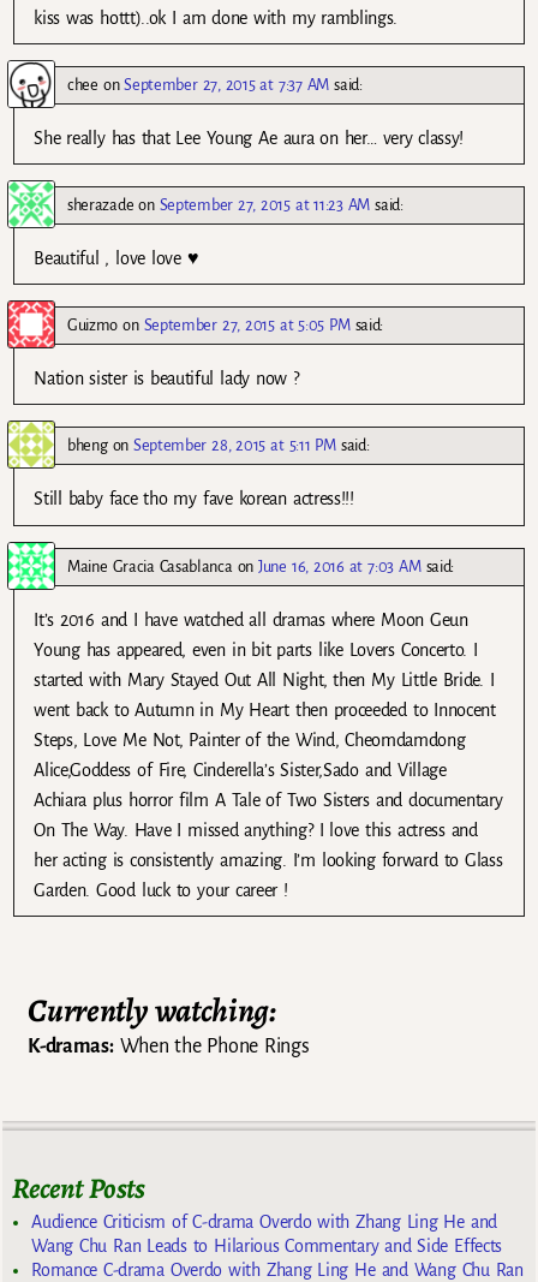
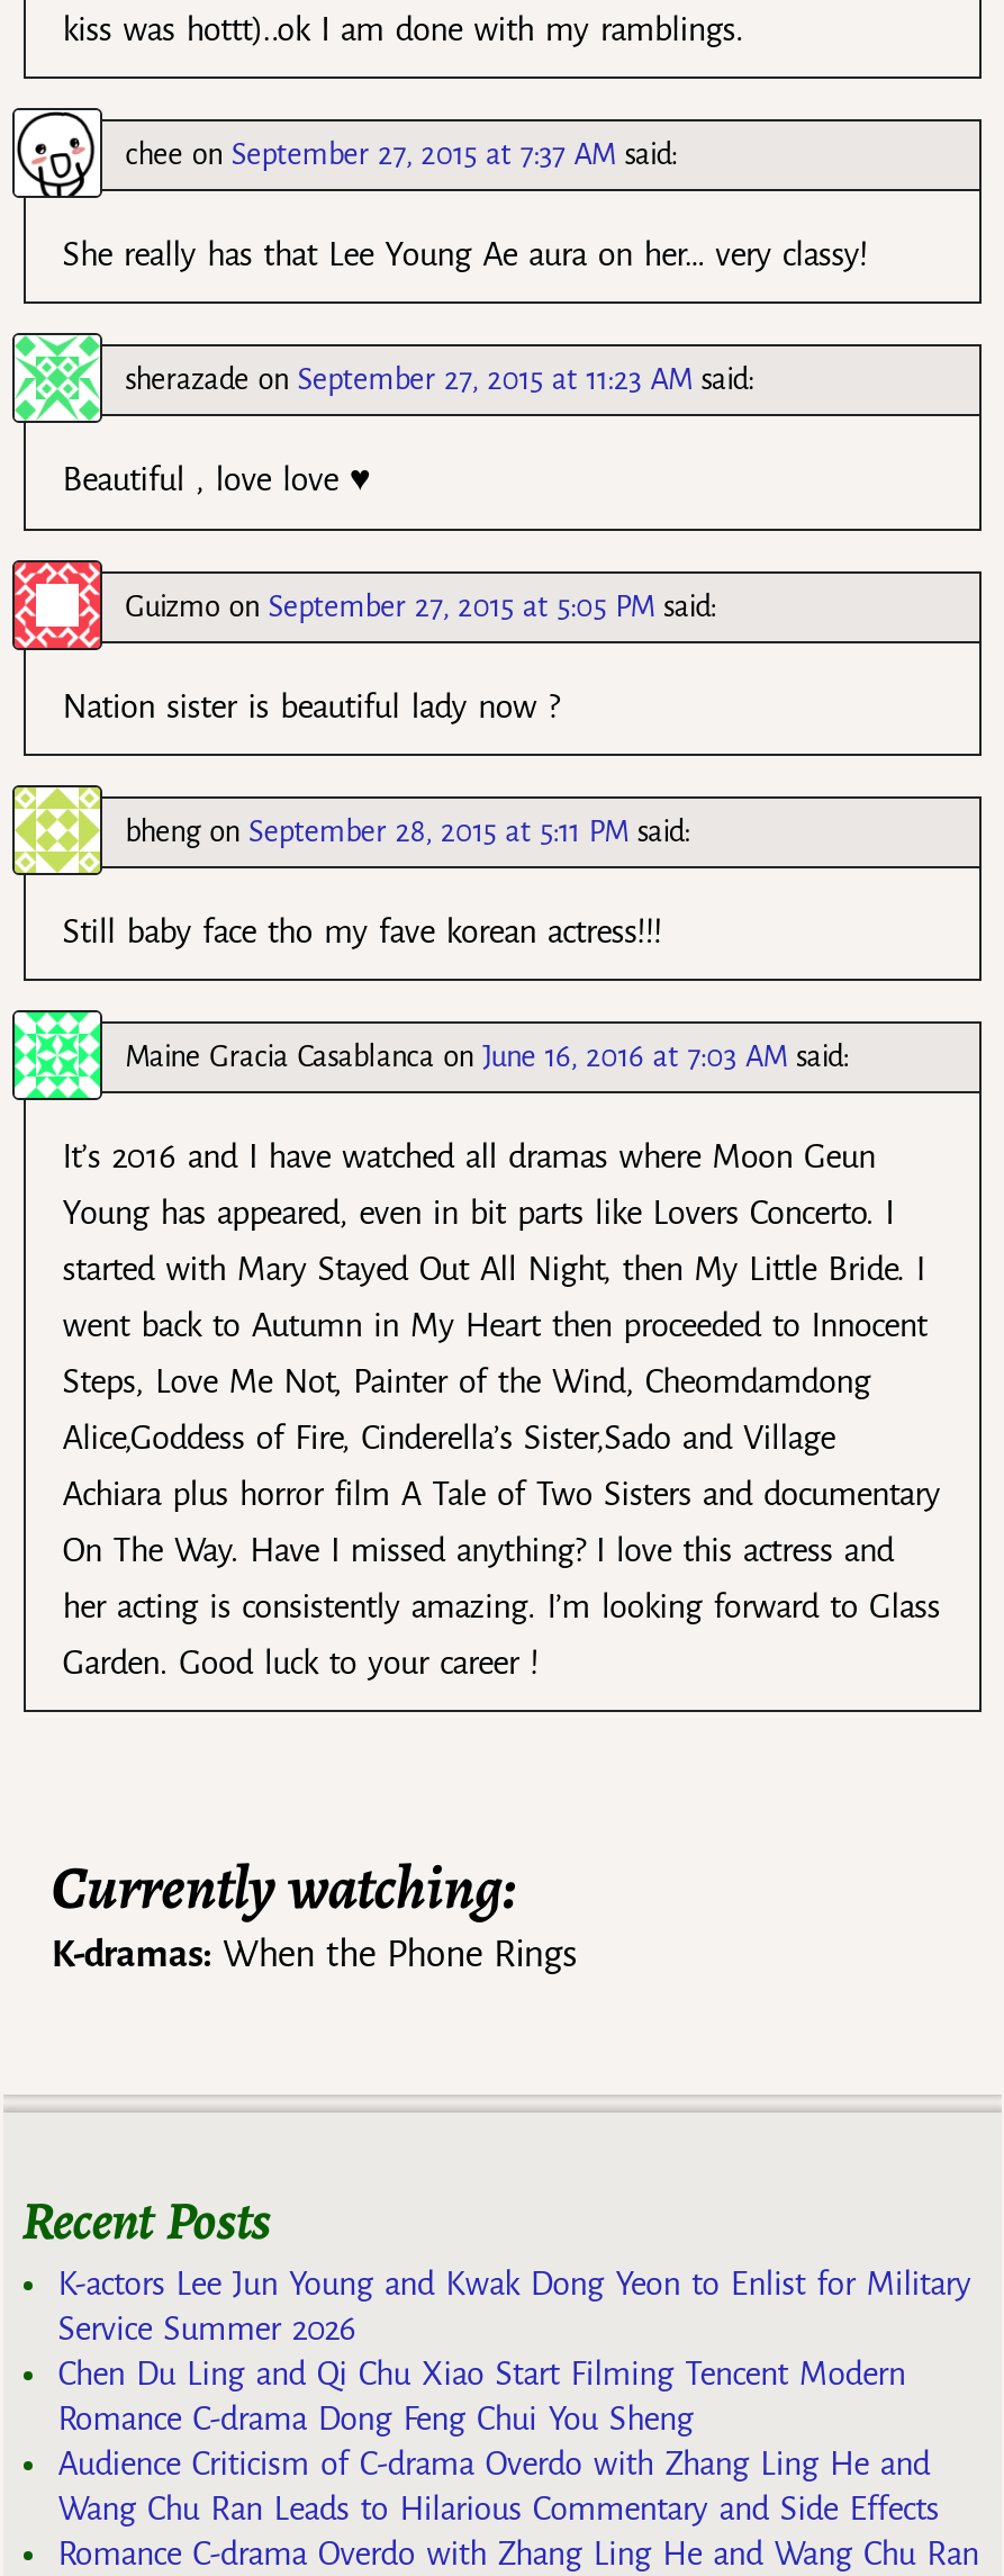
none -> [58,2265,971,2436] K-actors Lee Jun Young and Kwak Dong Yeon to Enlist for Military | Service Summer 2026 | Chen Du Ling and Qi Chu Xiao Start Filming Tencent Modern | Romance C-drama Dong Feng Chui You Sheng

